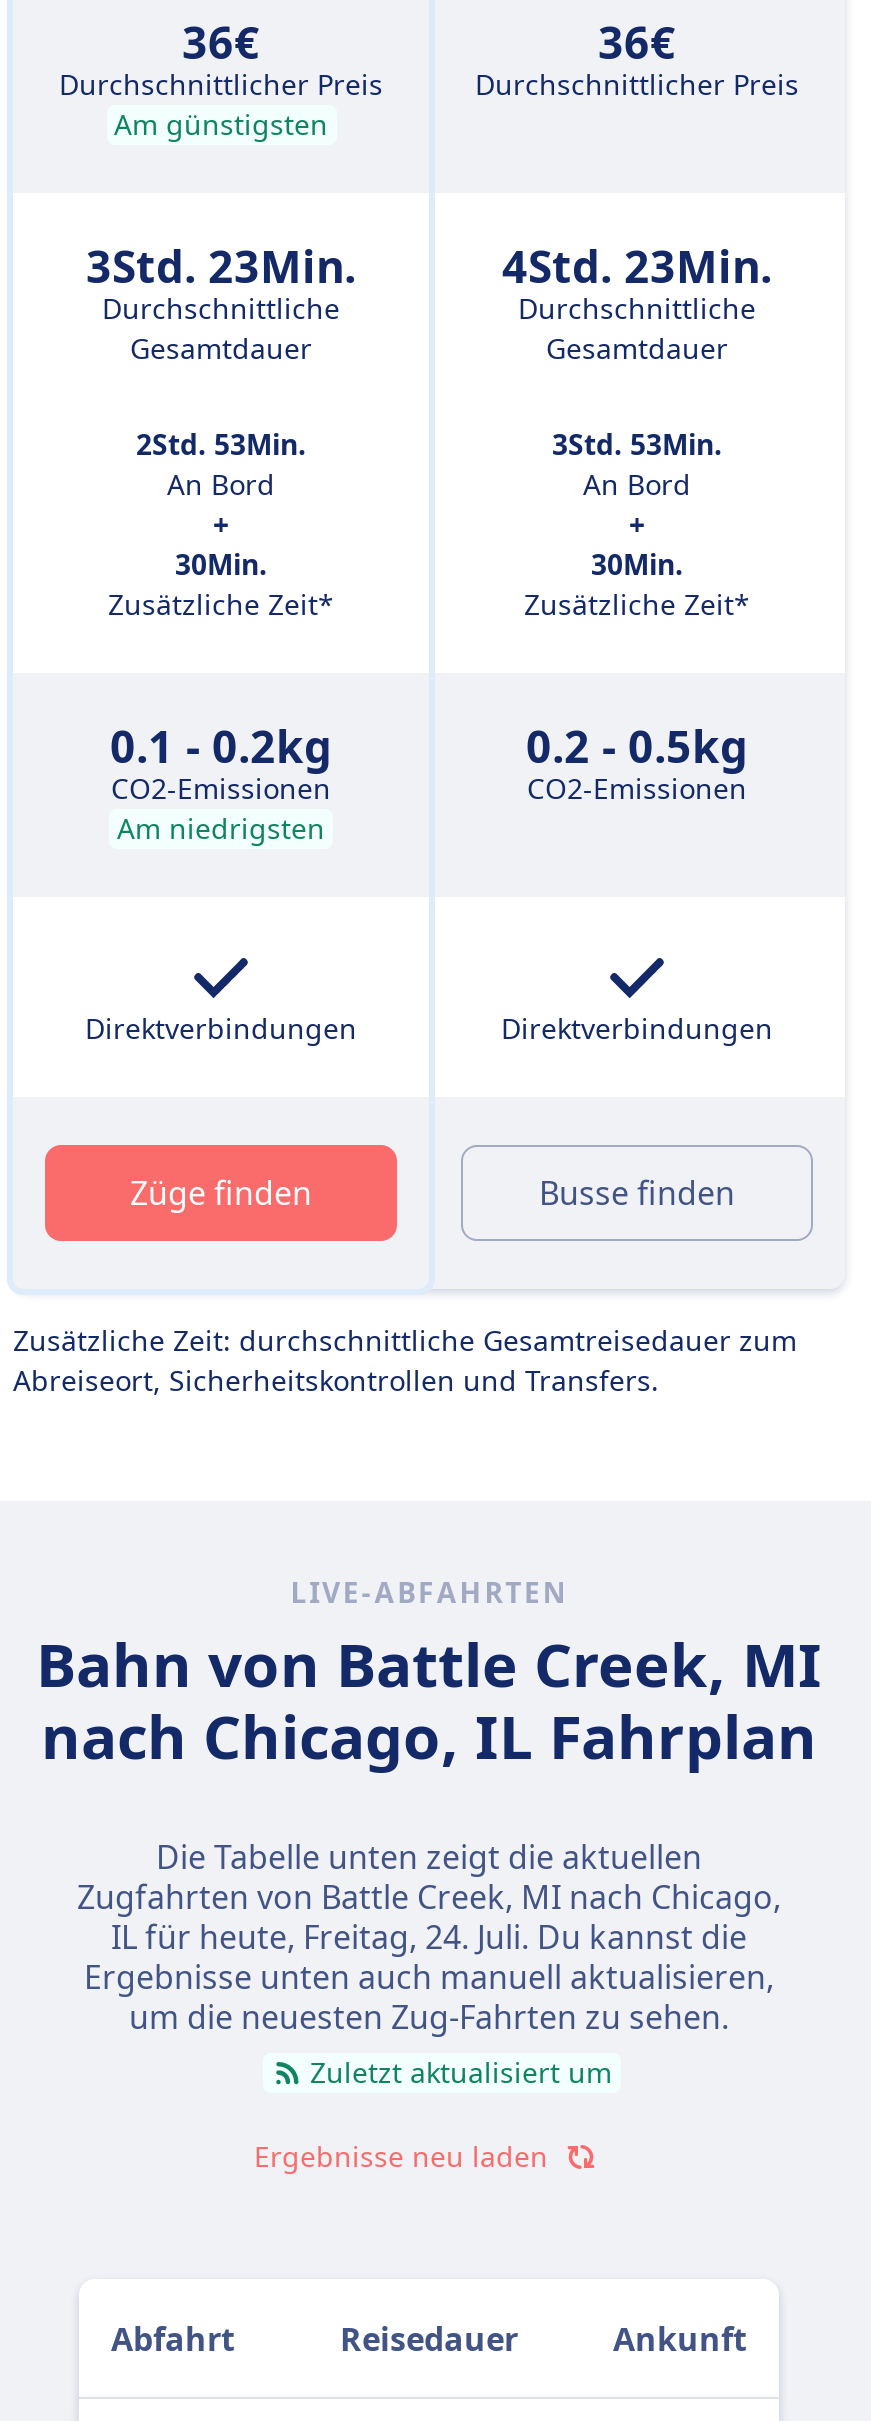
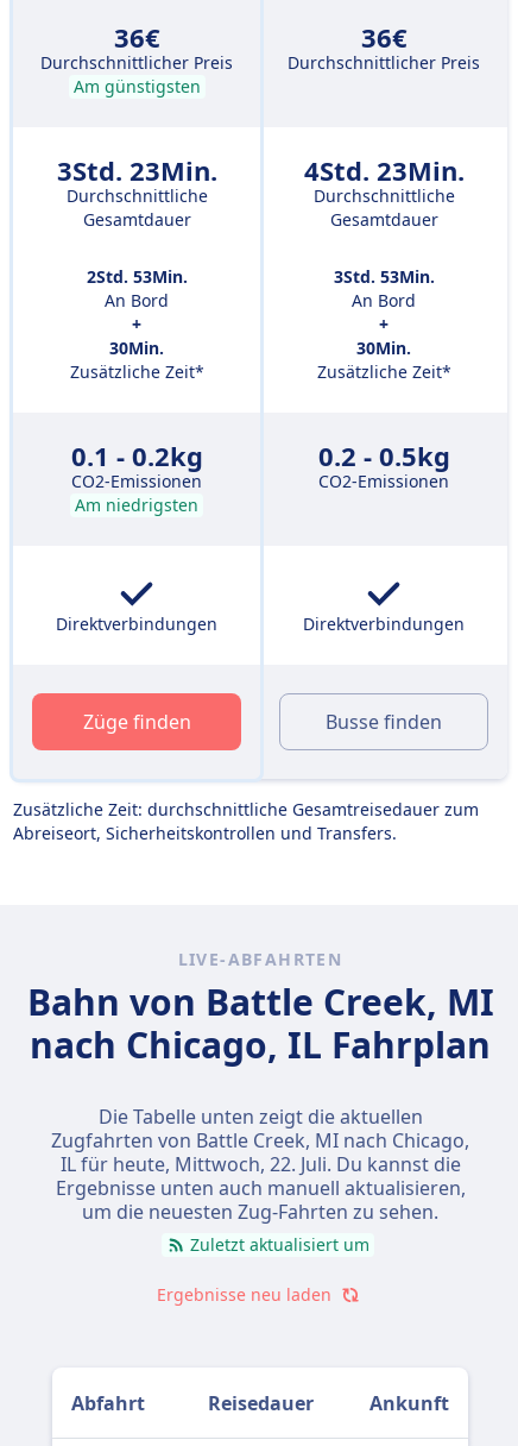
[111,1915,747,1959] IL für heute, Freitag, 24. Juli. Du kannst die -> [60,1151,460,1177] IL für heute, Mittwoch, 22. Juli. Du kannst die

